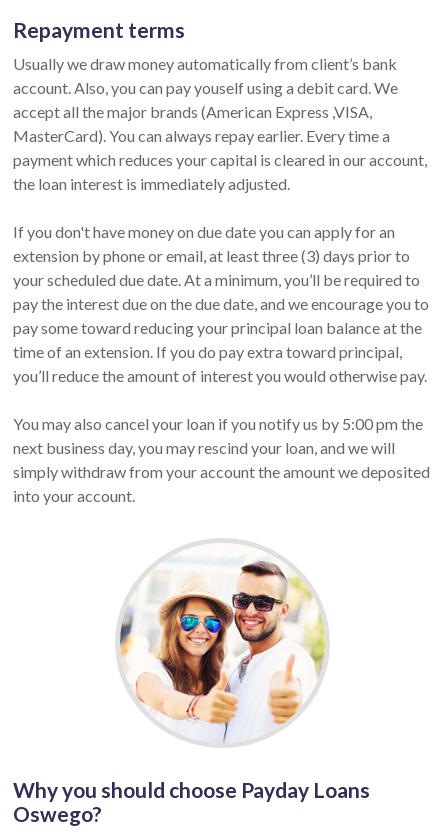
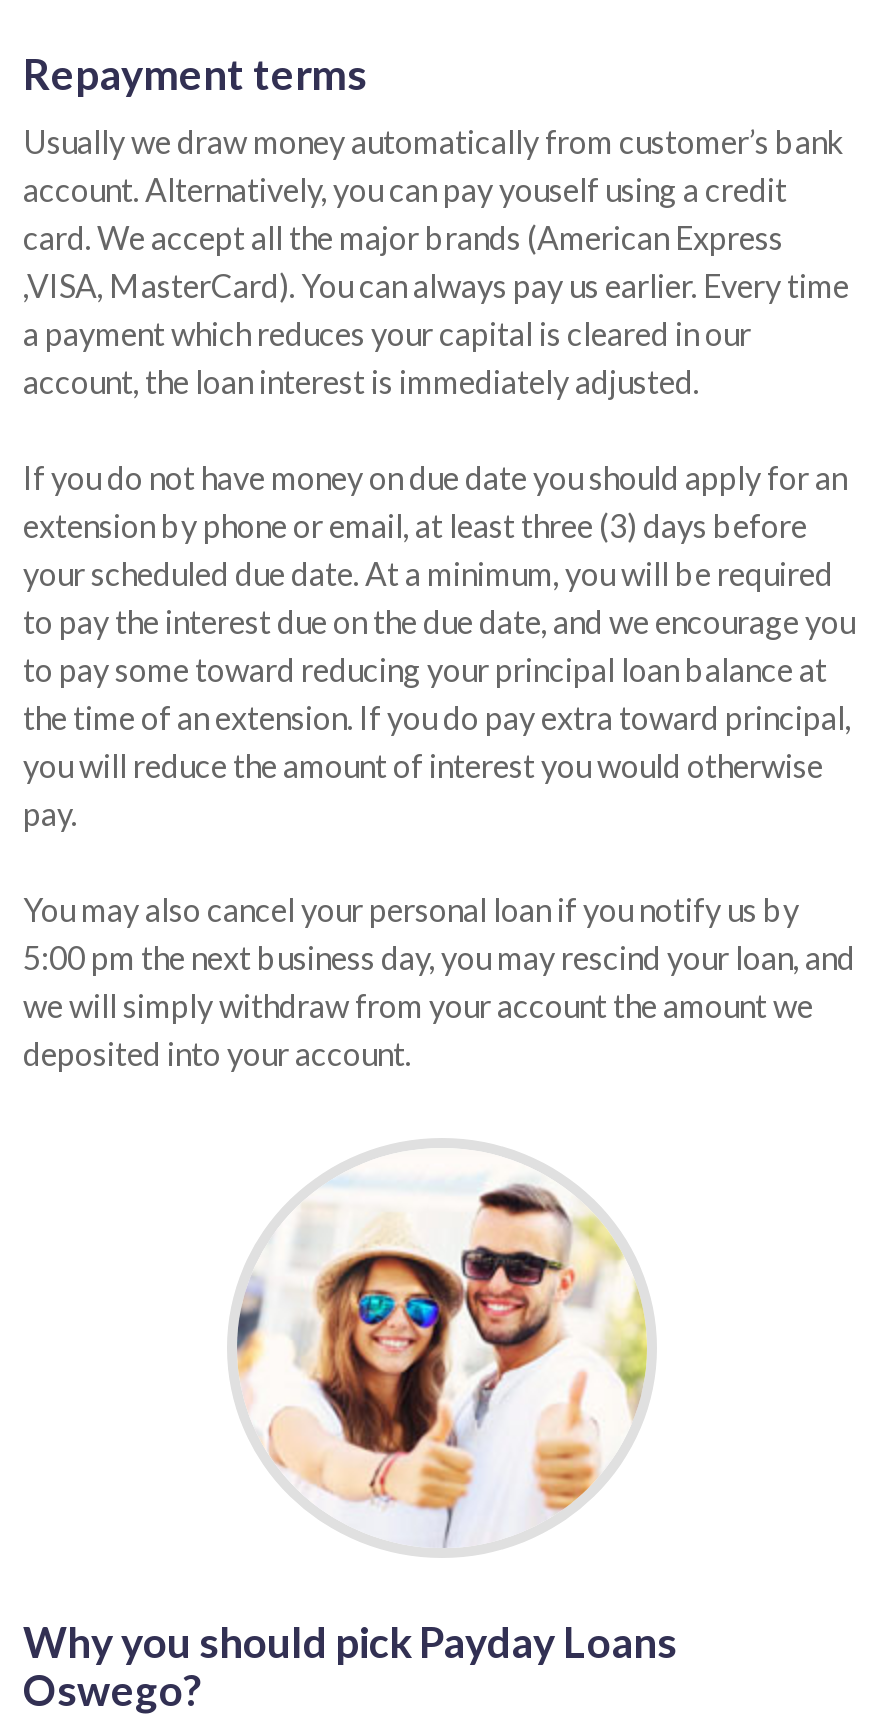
[13,54,427,193] Usually we draw money automatically from client’s bank | account. Also, you can pay youself using a debit card. We | accept all the major brands (American Express ,VISA, | MasterCard). You can always repay earlier. Every time a | payment which reduces your capital is cleared in our account, | the loan interest is immediately adjusted. -> [23,122,849,400] Usually we draw money automatically from customer’s bank | account. Alternatively, you can pay youself using a credit | card. We accept all the major brands (American Express | ,VISA, MasterCard). You can always pay us earlier. Every time | a payment which reduces your capital is cleared in our | account, the loan interest is immediately adjusted.
[13,222,429,385] If you don't have money on due date you can apply for an | extension by phone or email, at least three (3) days prior to | your scheduled due date. At a minimum, you’ll be required to | pay the interest due on the due date, and we encourage you to | pay some toward reducing your principal loan balance at the | time of an extension. If you do pay extra toward principal, | you’ll reduce the amount of interest you would otherwise pay. -> [23,458,855,832] If you do not have money on due date you should apply for an | extension by phone or email, at least three (3) days before | your scheduled due date. At a minimum, you will be required | to pay the interest due on the due date, and we encourage you | to pay some toward reducing your principal loan balance at | the time of an extension. If you do pay extra toward principal, | you will reduce the amount of interest you would otherwise | pay.
[13,414,430,505] You may also cancel your loan if you notify us by 5:00 pm the | next business day, you may rescind your loan, and we will | simply withdraw from your account the amount we deposited | into your account. -> [23,890,855,1072] You may also cancel your personal loan if you notify us by | 5:00 pm the next business day, you may rescind your loan, and | we will simply withdraw from your account the amount we | deposited into your account.
[13,777,370,802] Why you should choose Payday Loans -> [23,1616,677,1666] Why you should pick Payday Loans

